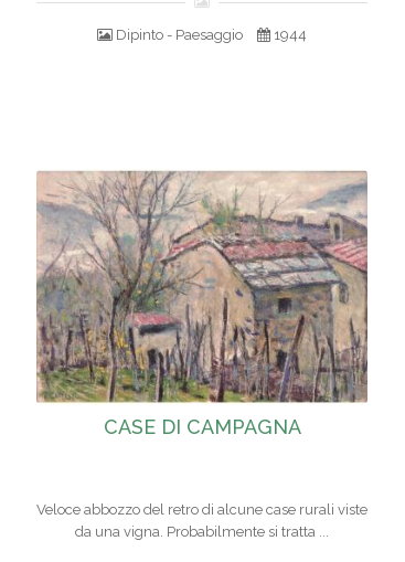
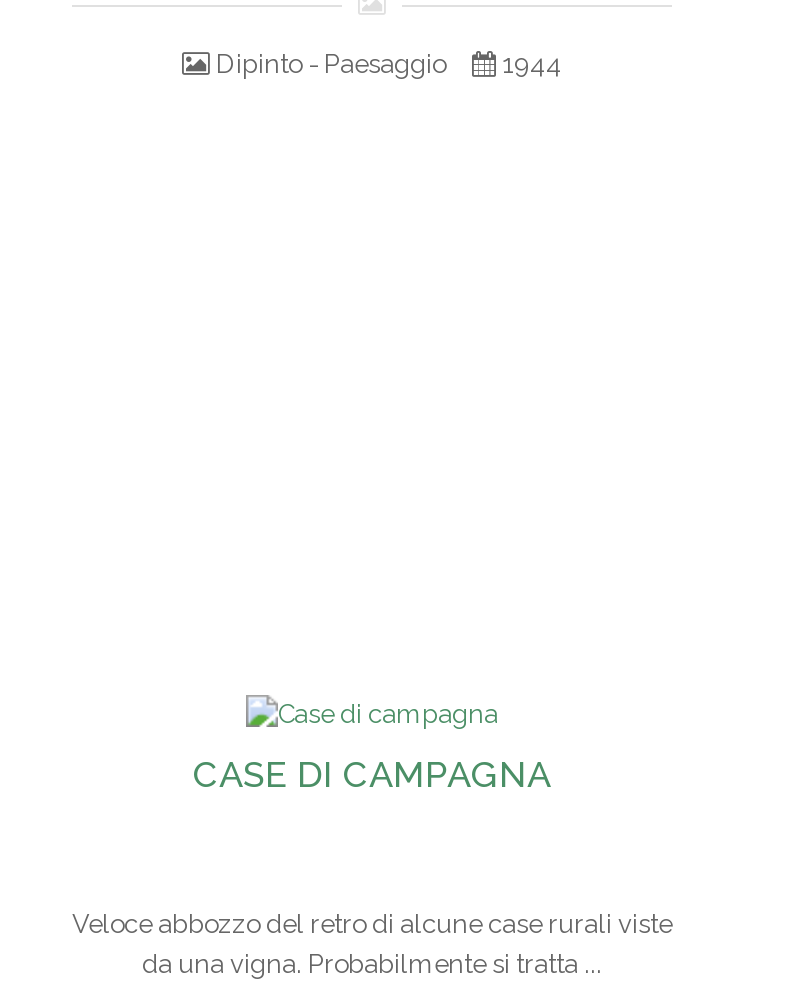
[35,170,369,404] [image] -> none

